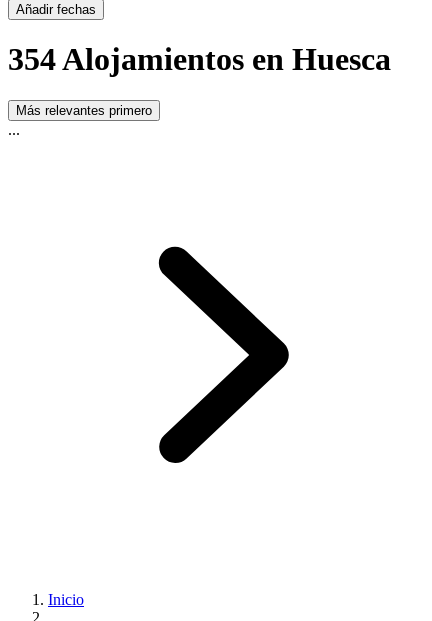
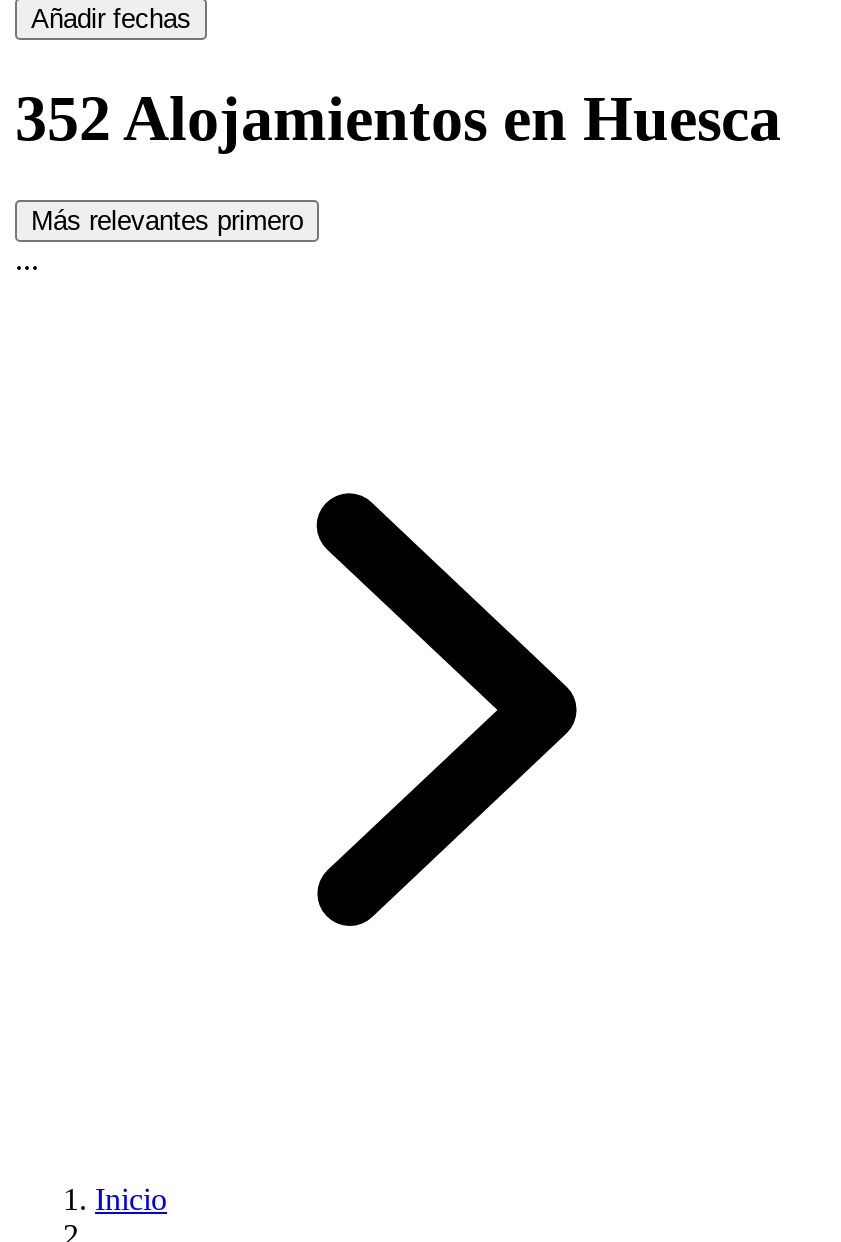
[8,41,391,77] 354 Alojamientos en Huesca -> [15,83,781,155] 352 Alojamientos en Huesca

